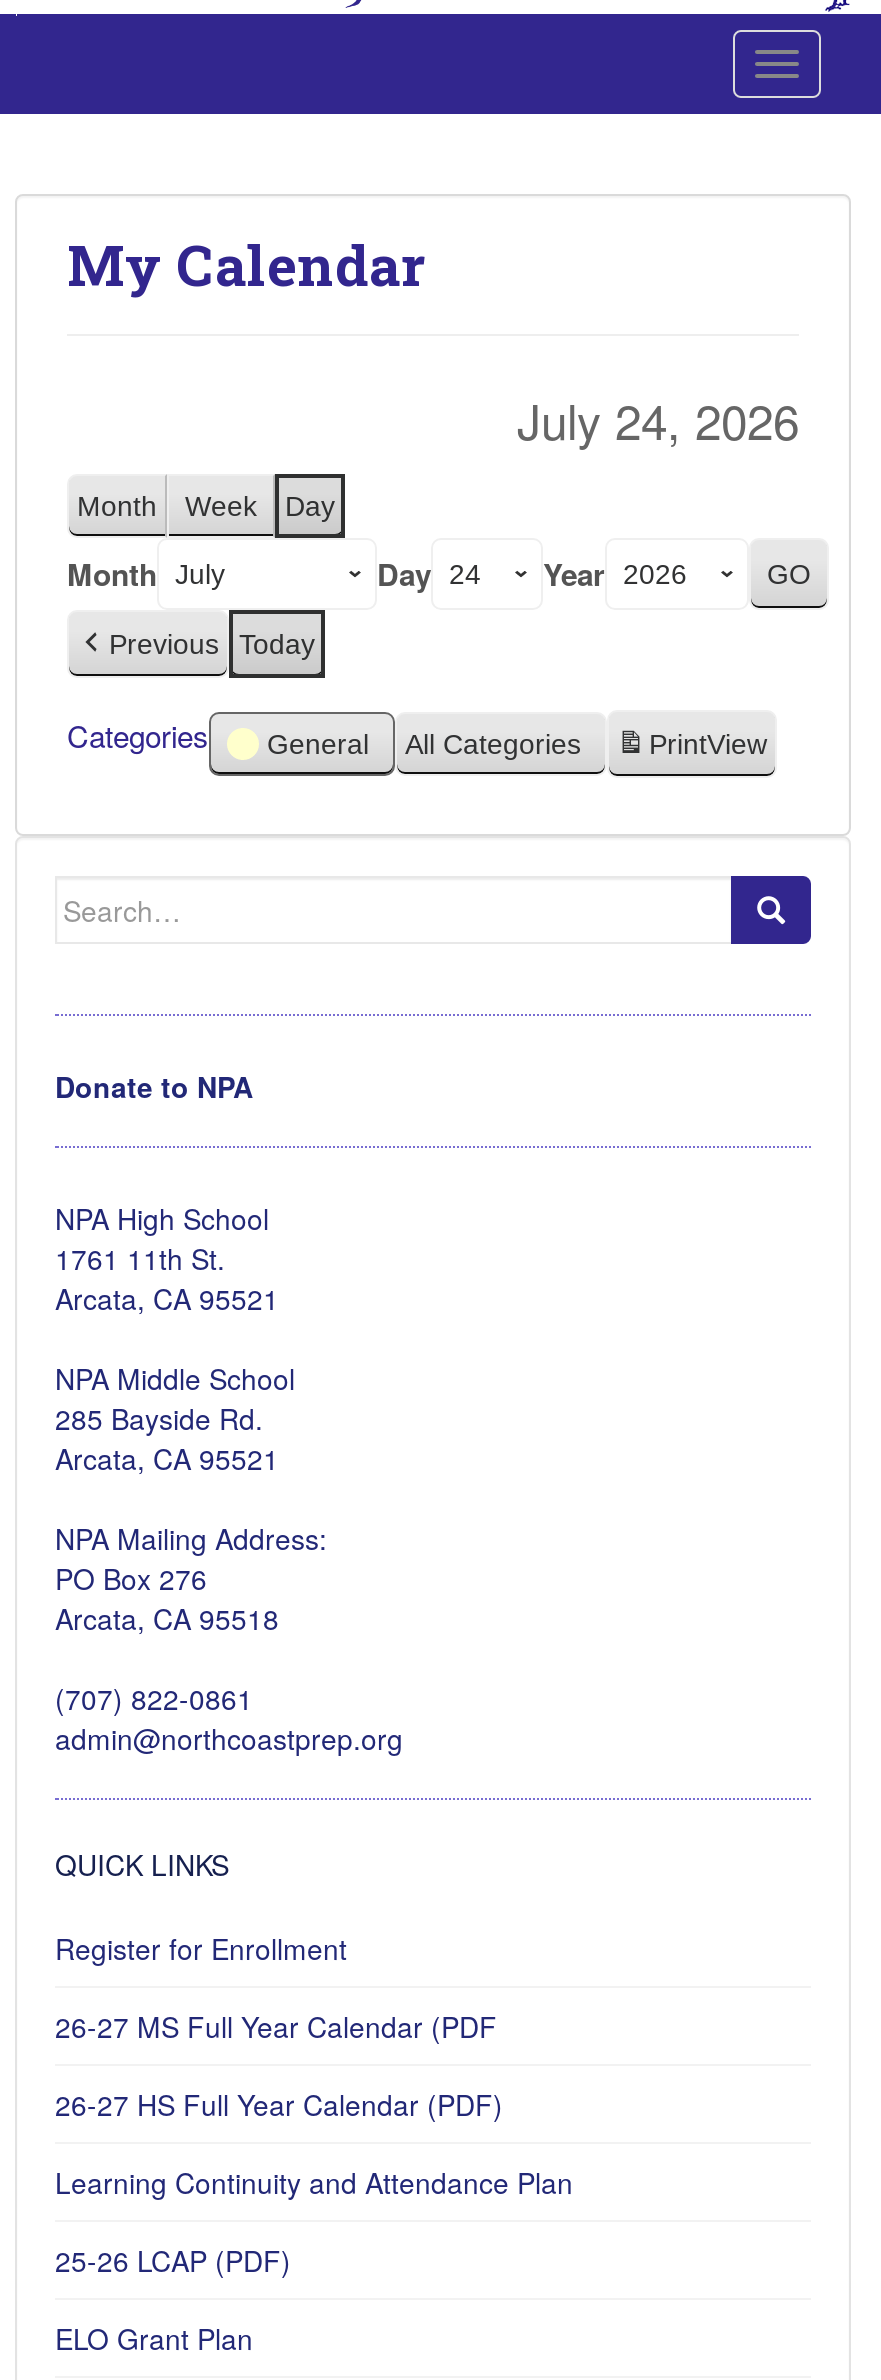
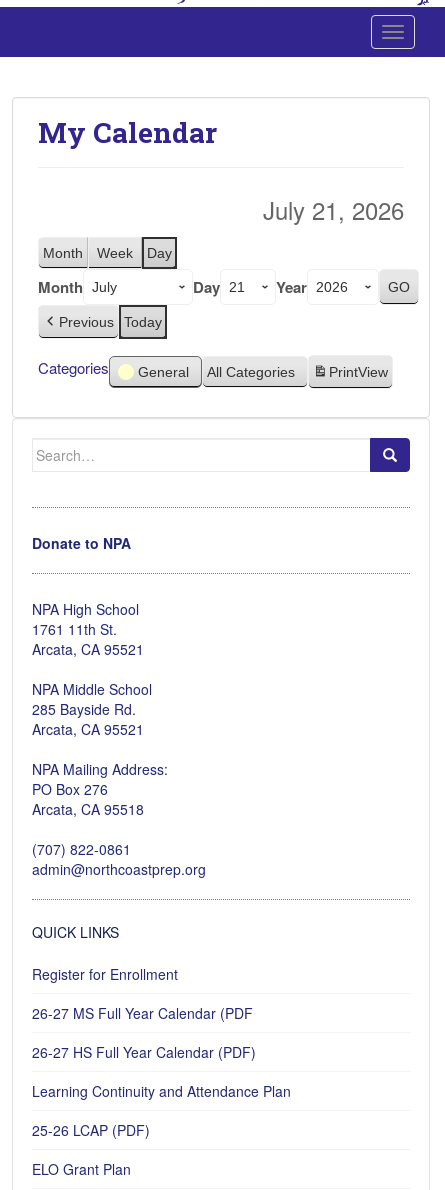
[517,383,799,453] July 24, 2026 -> [263,192,404,227] July 21, 2026

